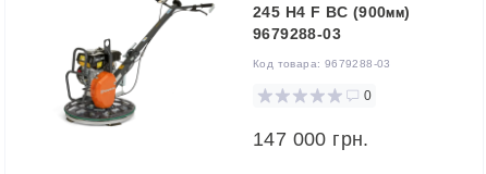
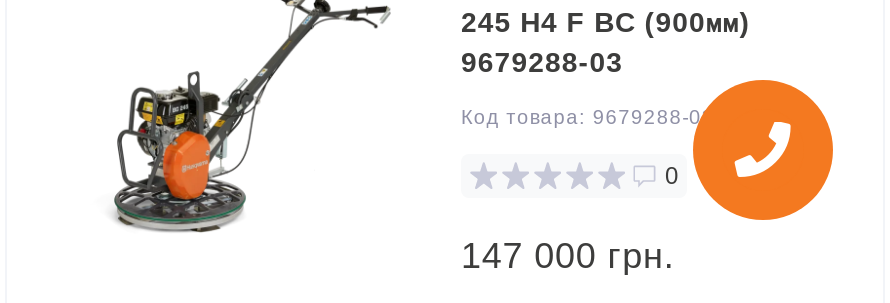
none -> [691,78,835,222] [image]

